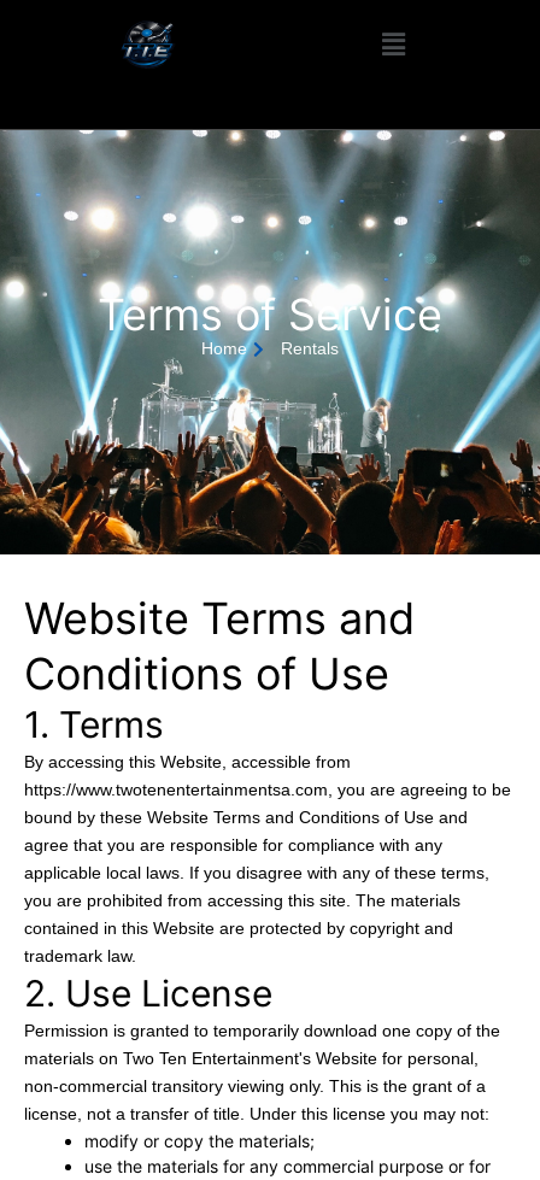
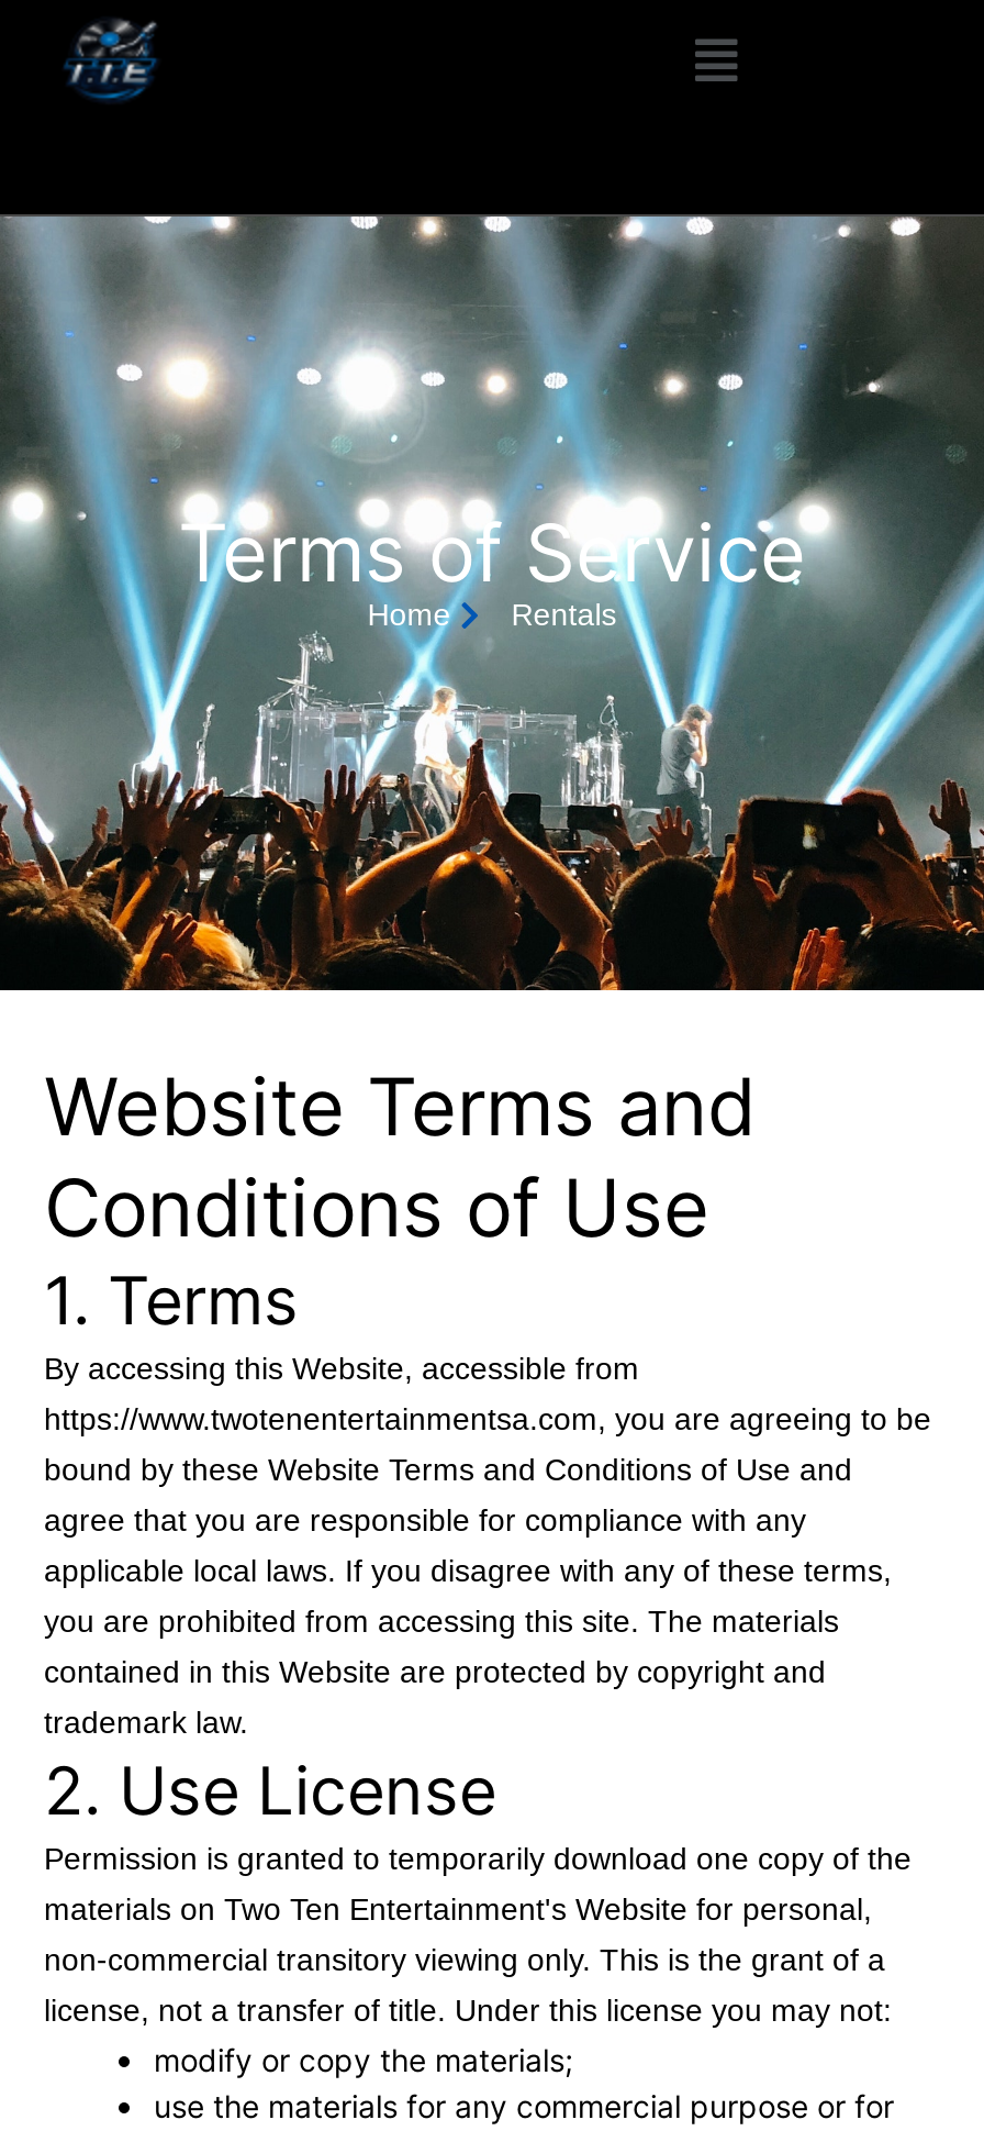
none -> [64,19,158,102] [image]
[122,22,174,67] [image] -> none

